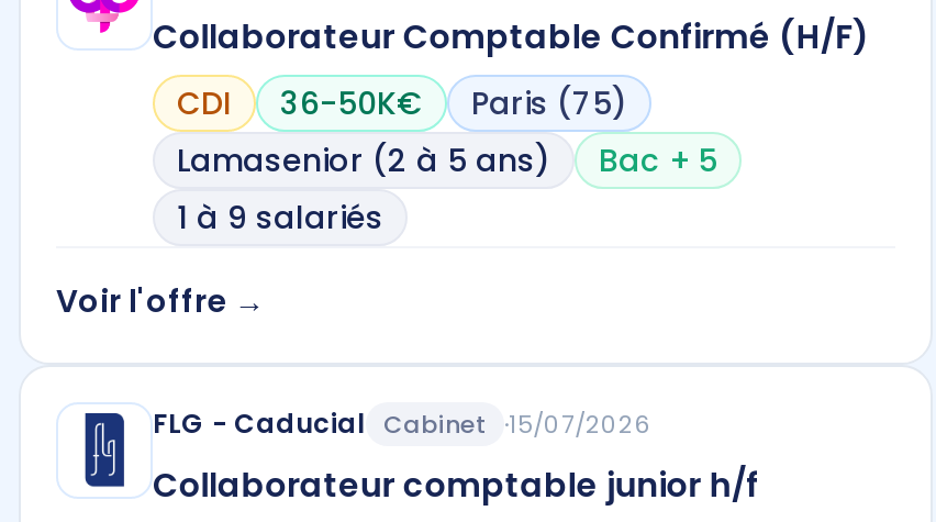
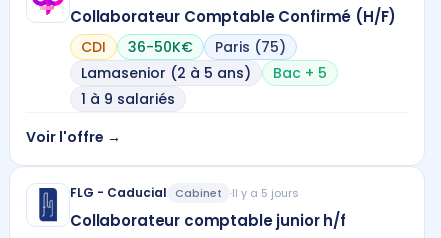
[153,404,651,441] FLG - Caducial Cabinet 15/07/2026 -> [70,184,299,201] FLG - Caducial Cabinet Il y a 5 jours

